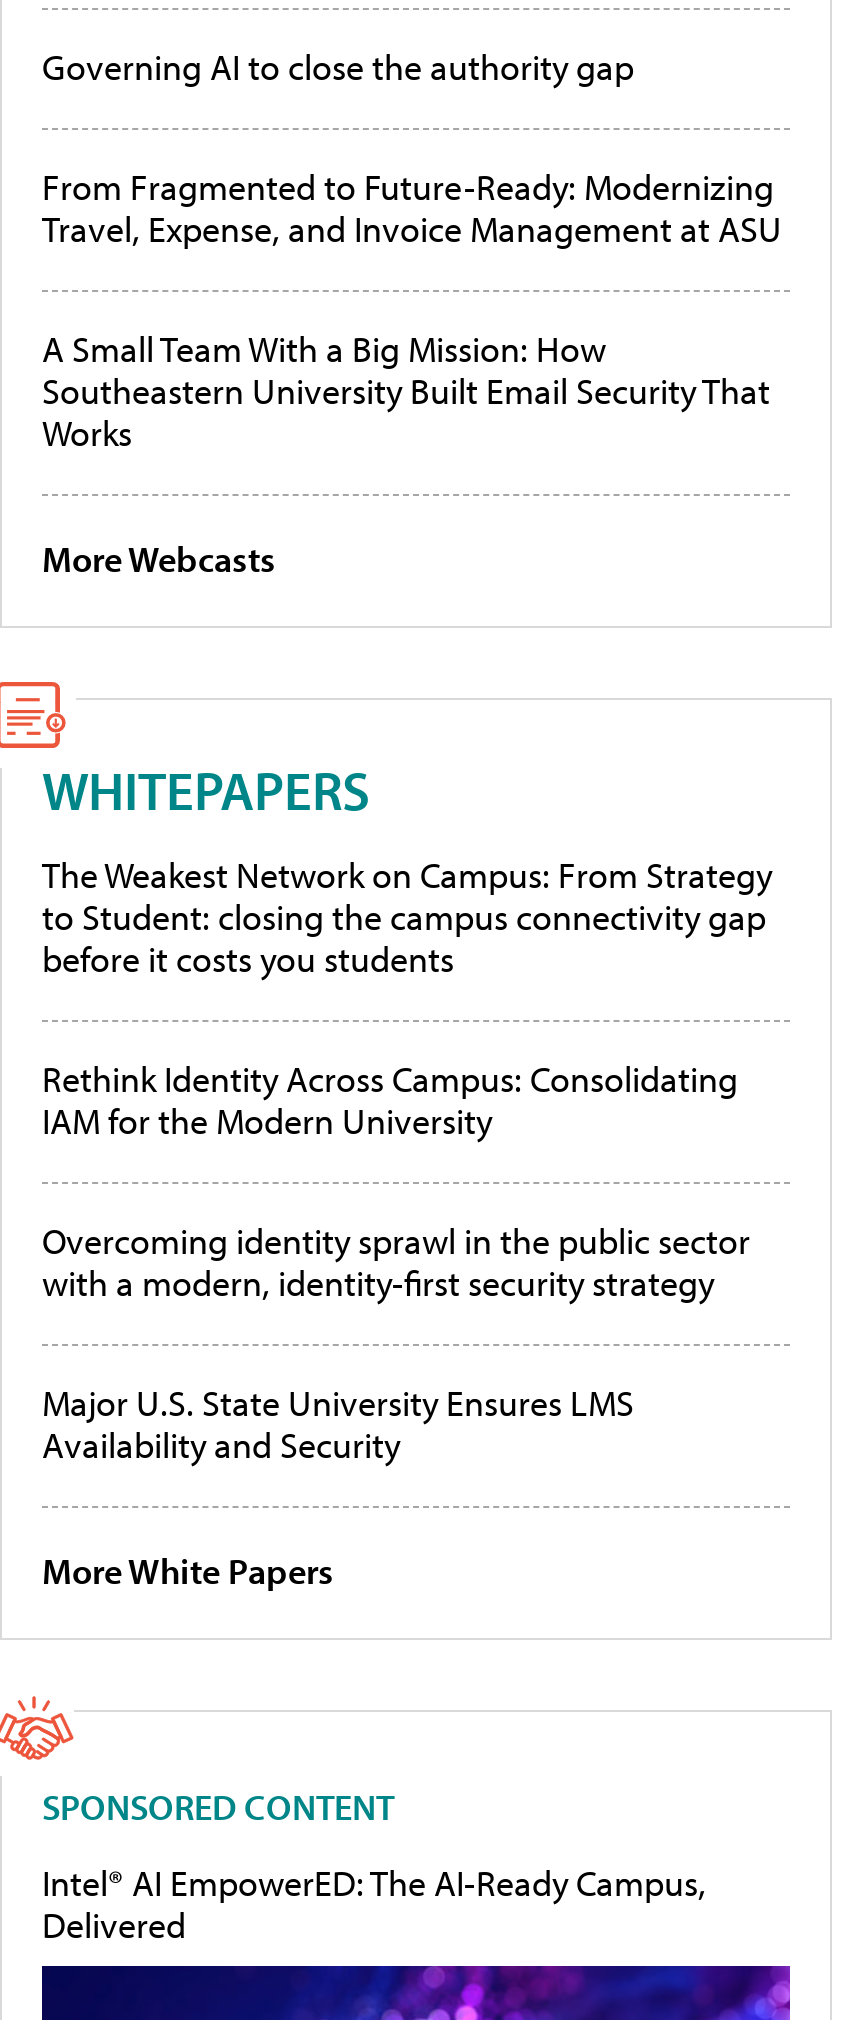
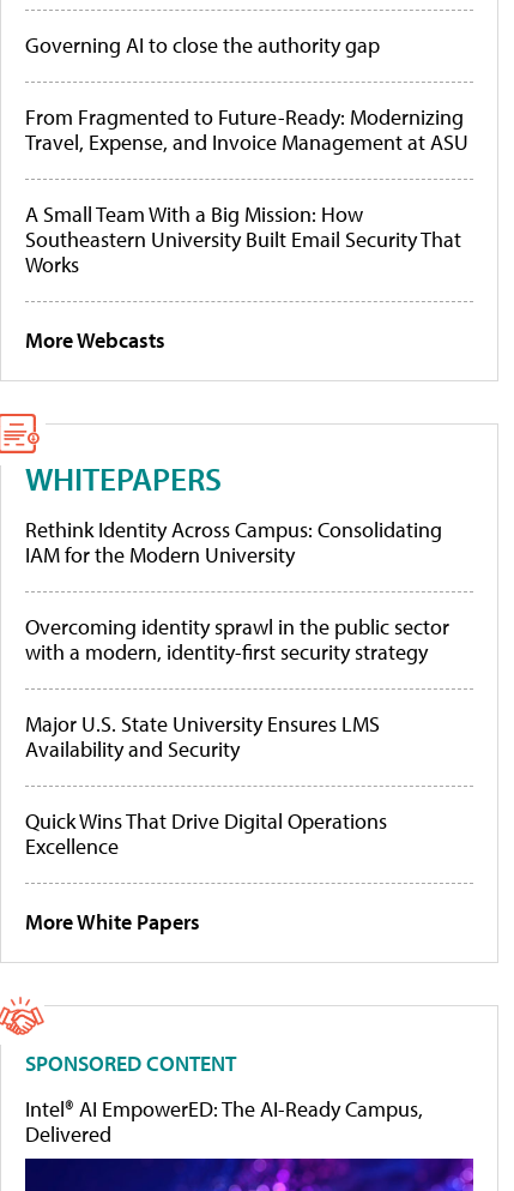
[42,853,772,983] The Weakest Network on Campus: From Strategy | to Student: closing the campus connectivity gap | before it costs you students -> none
moved [42,1057,750,1469] -> [25,516,449,763]: Rethink Identity Across Campus: Consolidating | IAM for the Modern University | Overcoming identity sprawl in the public sector | with a modern, identity-first security strategy | Major U.S. State University Ensures LMS | Availability and Security
none -> [25,808,387,861] Quick Wins That Drive Digital Operations | Excellence

